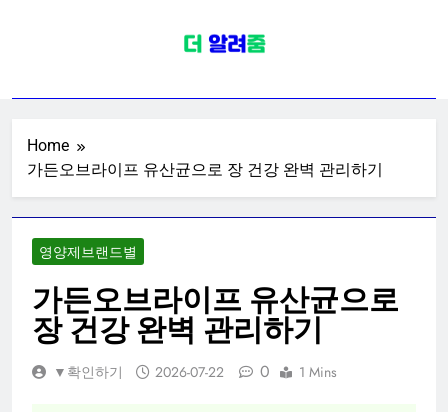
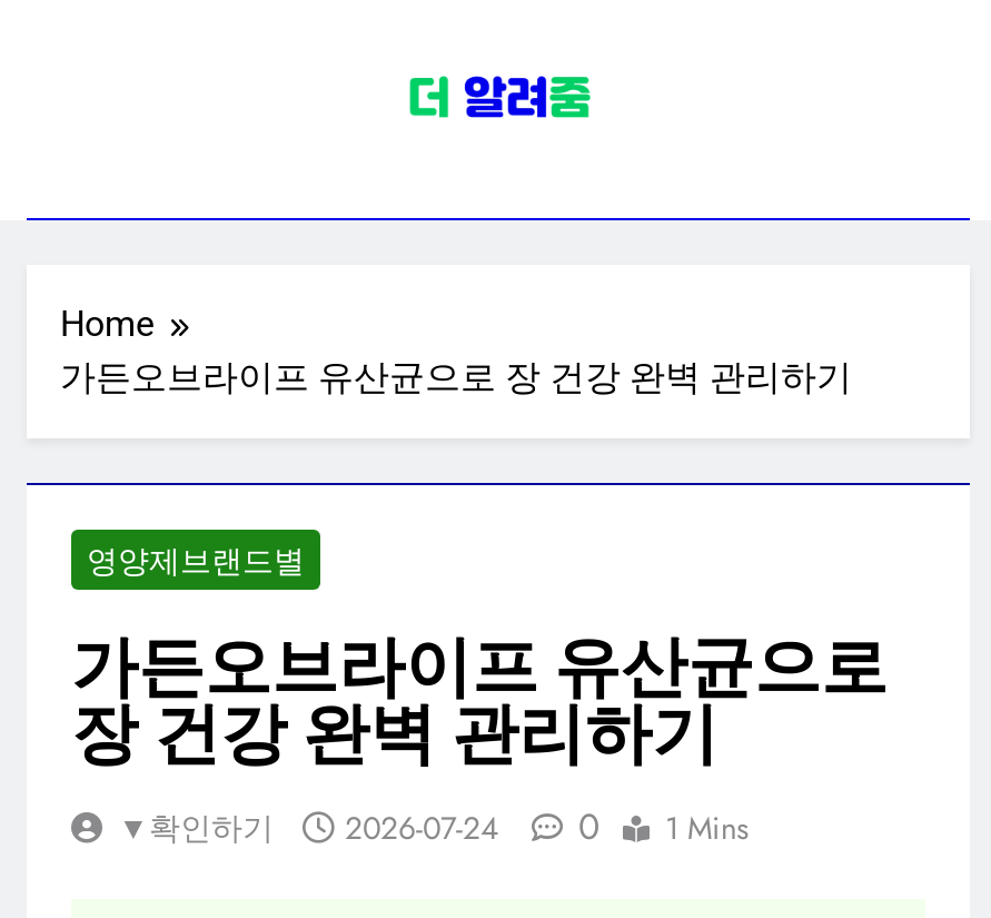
[155,362,224,382] 2026-07-22 -> [345,805,498,849] 2026-07-24

